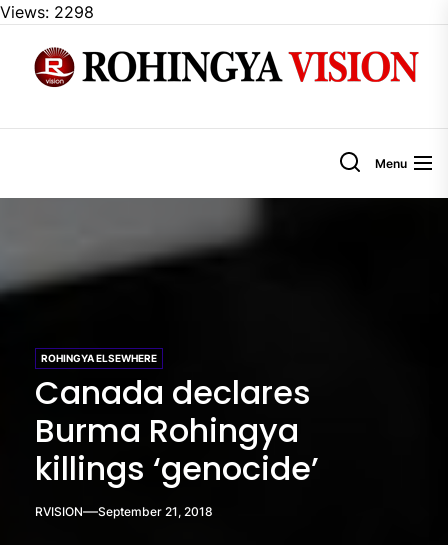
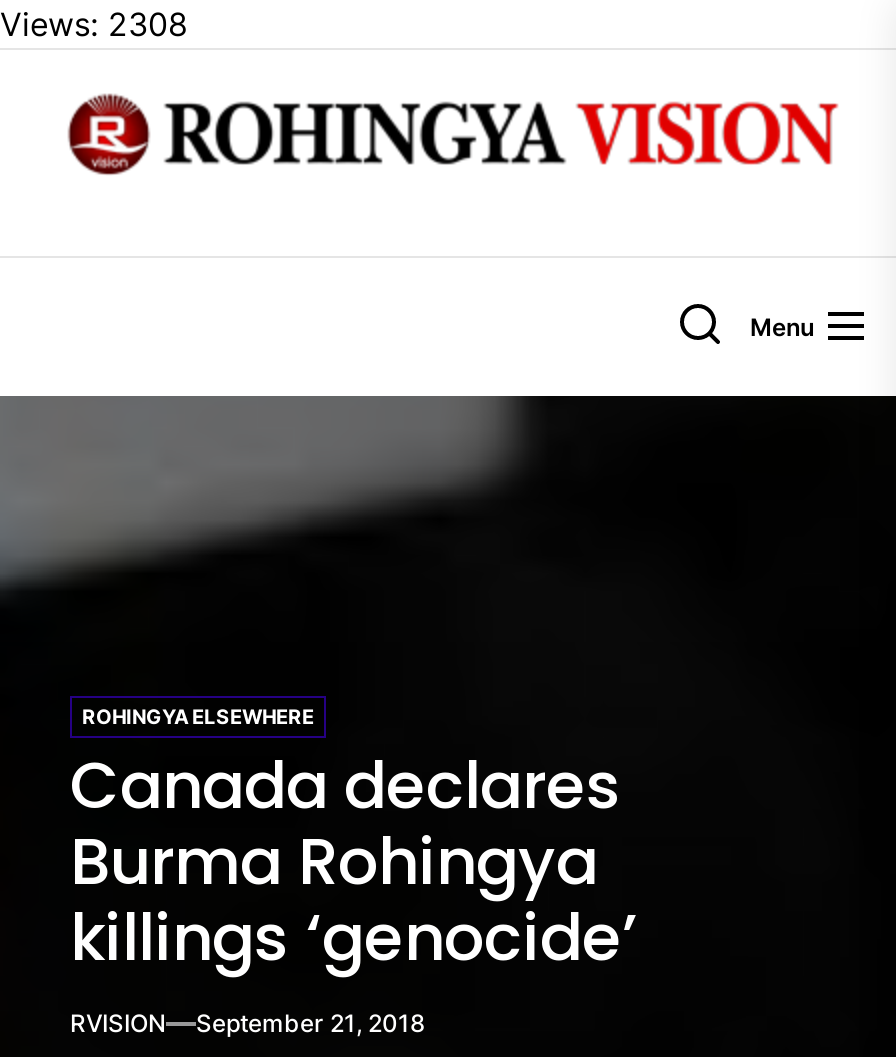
[0,2,94,22] Views: 2298 -> [0,4,188,44] Views: 2308

